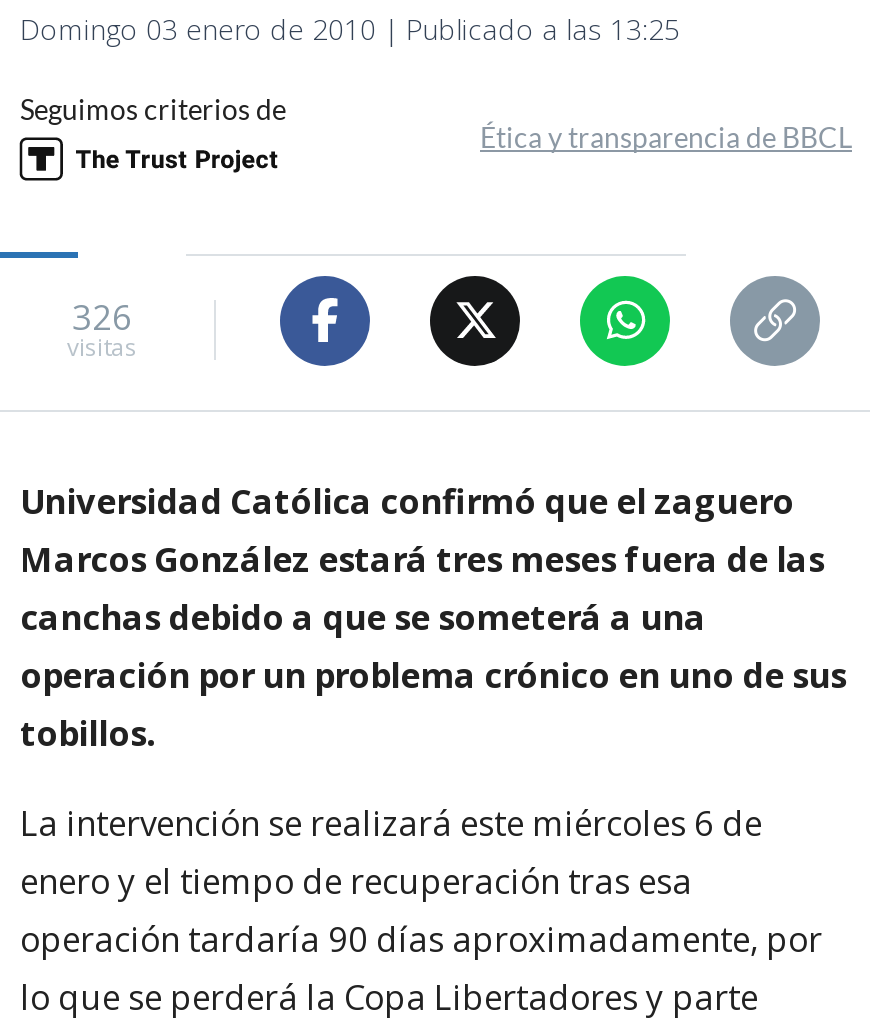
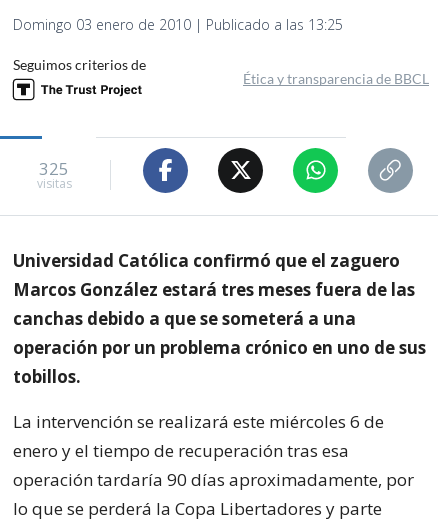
[72,295,132,341] 326 -> [39,157,69,180] 325

